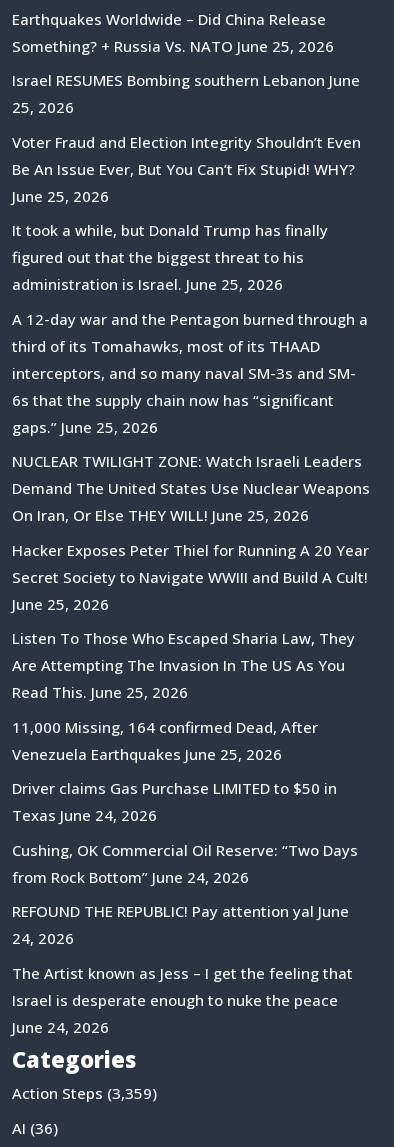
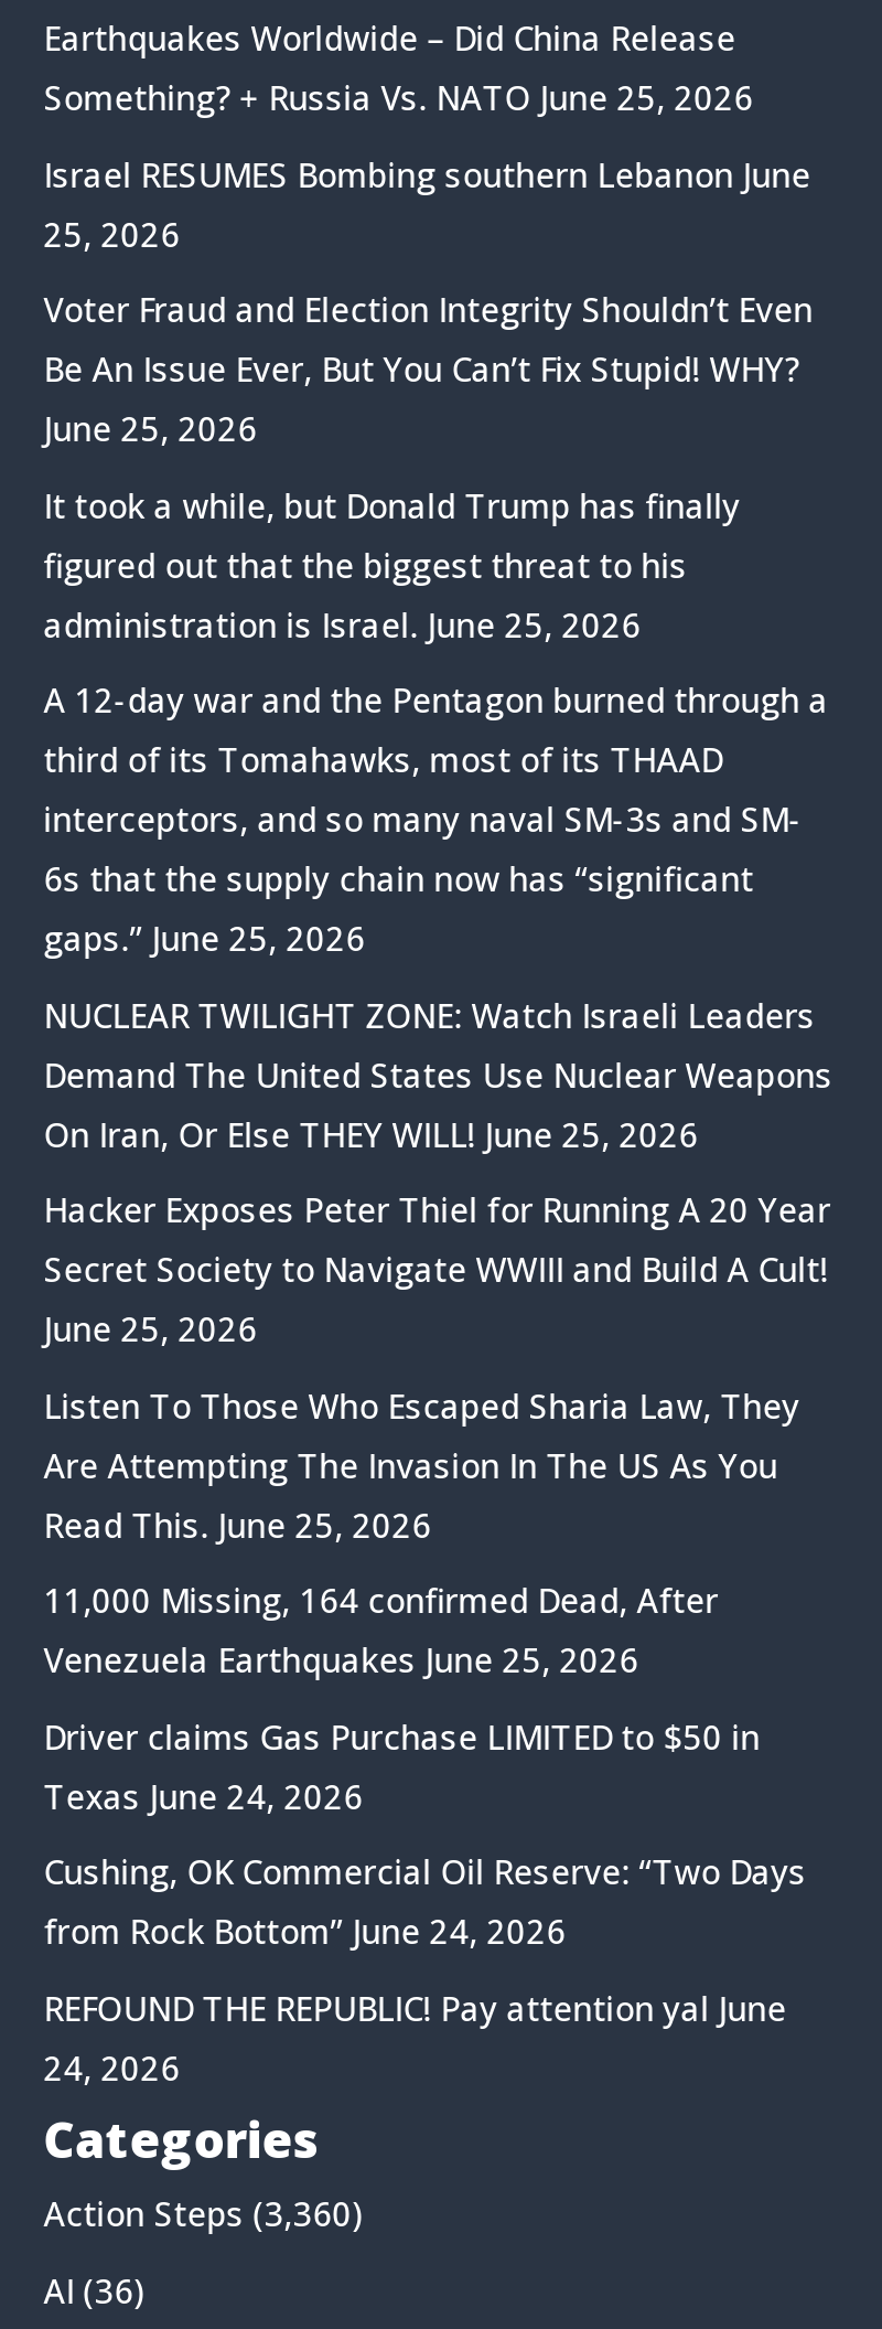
[12,963,353,1037] The Artist known as Jess – I get the feeling that | Israel is desperate enough to nuke the peace | June 24, 2026 -> none
[12,1083,157,1103] Action Steps (3,359) -> [44,2192,363,2236] Action Steps (3,360)

